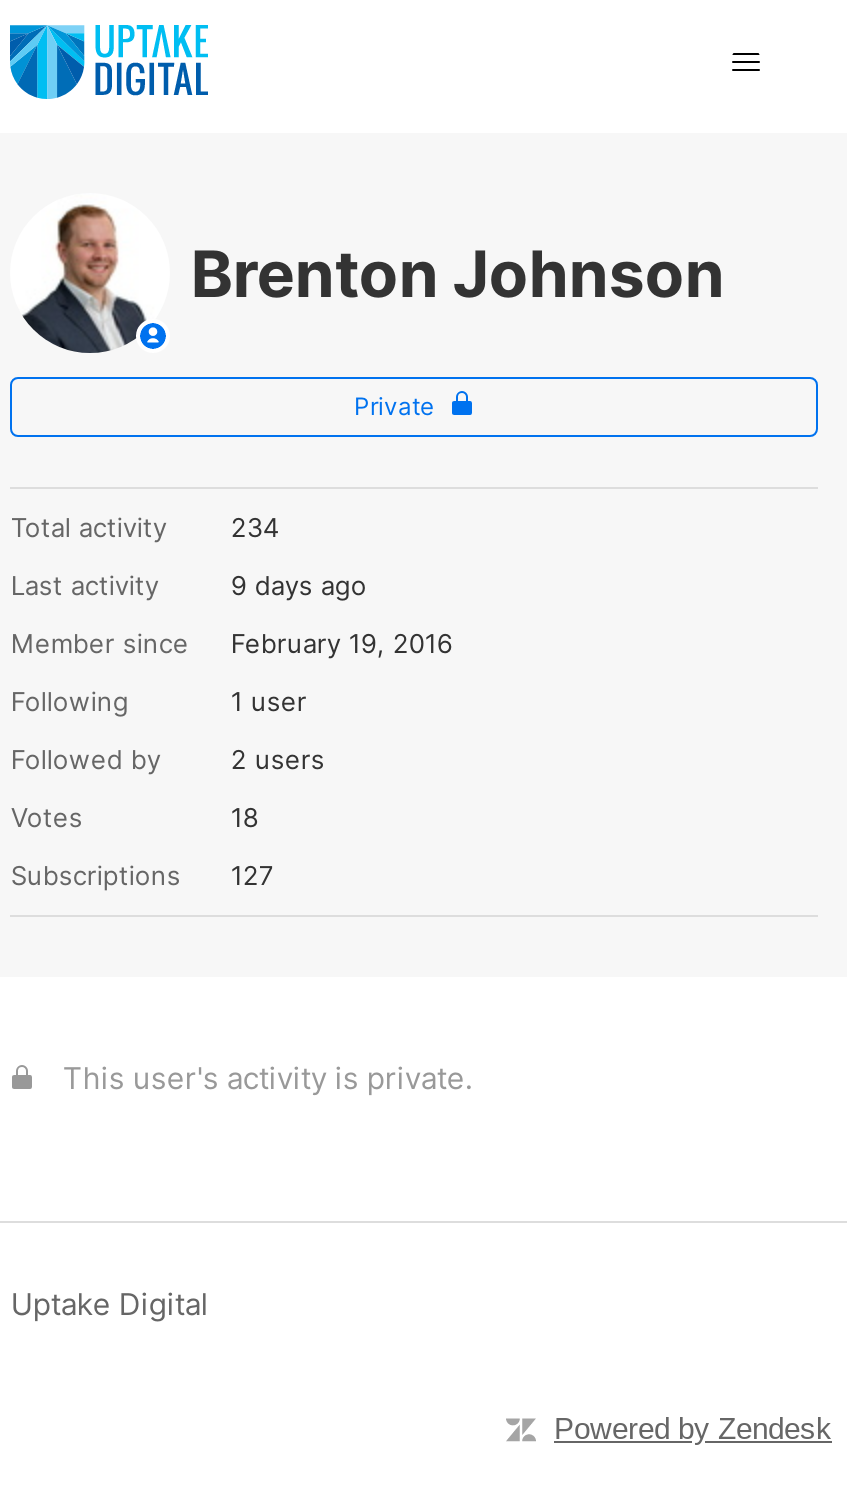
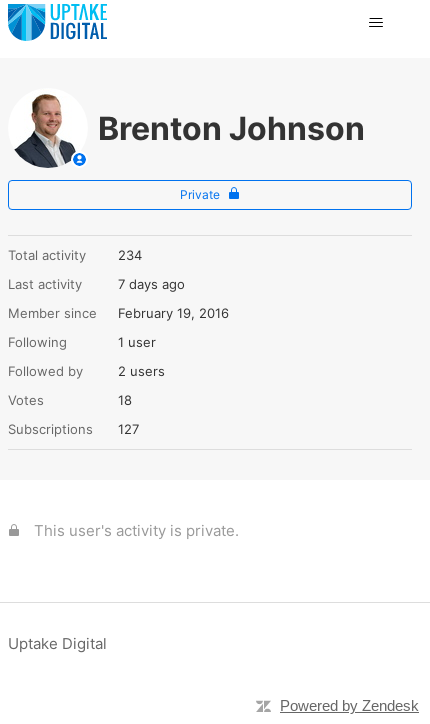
[231,569,367,601] 9 days ago -> [118,276,185,292] 7 days ago

